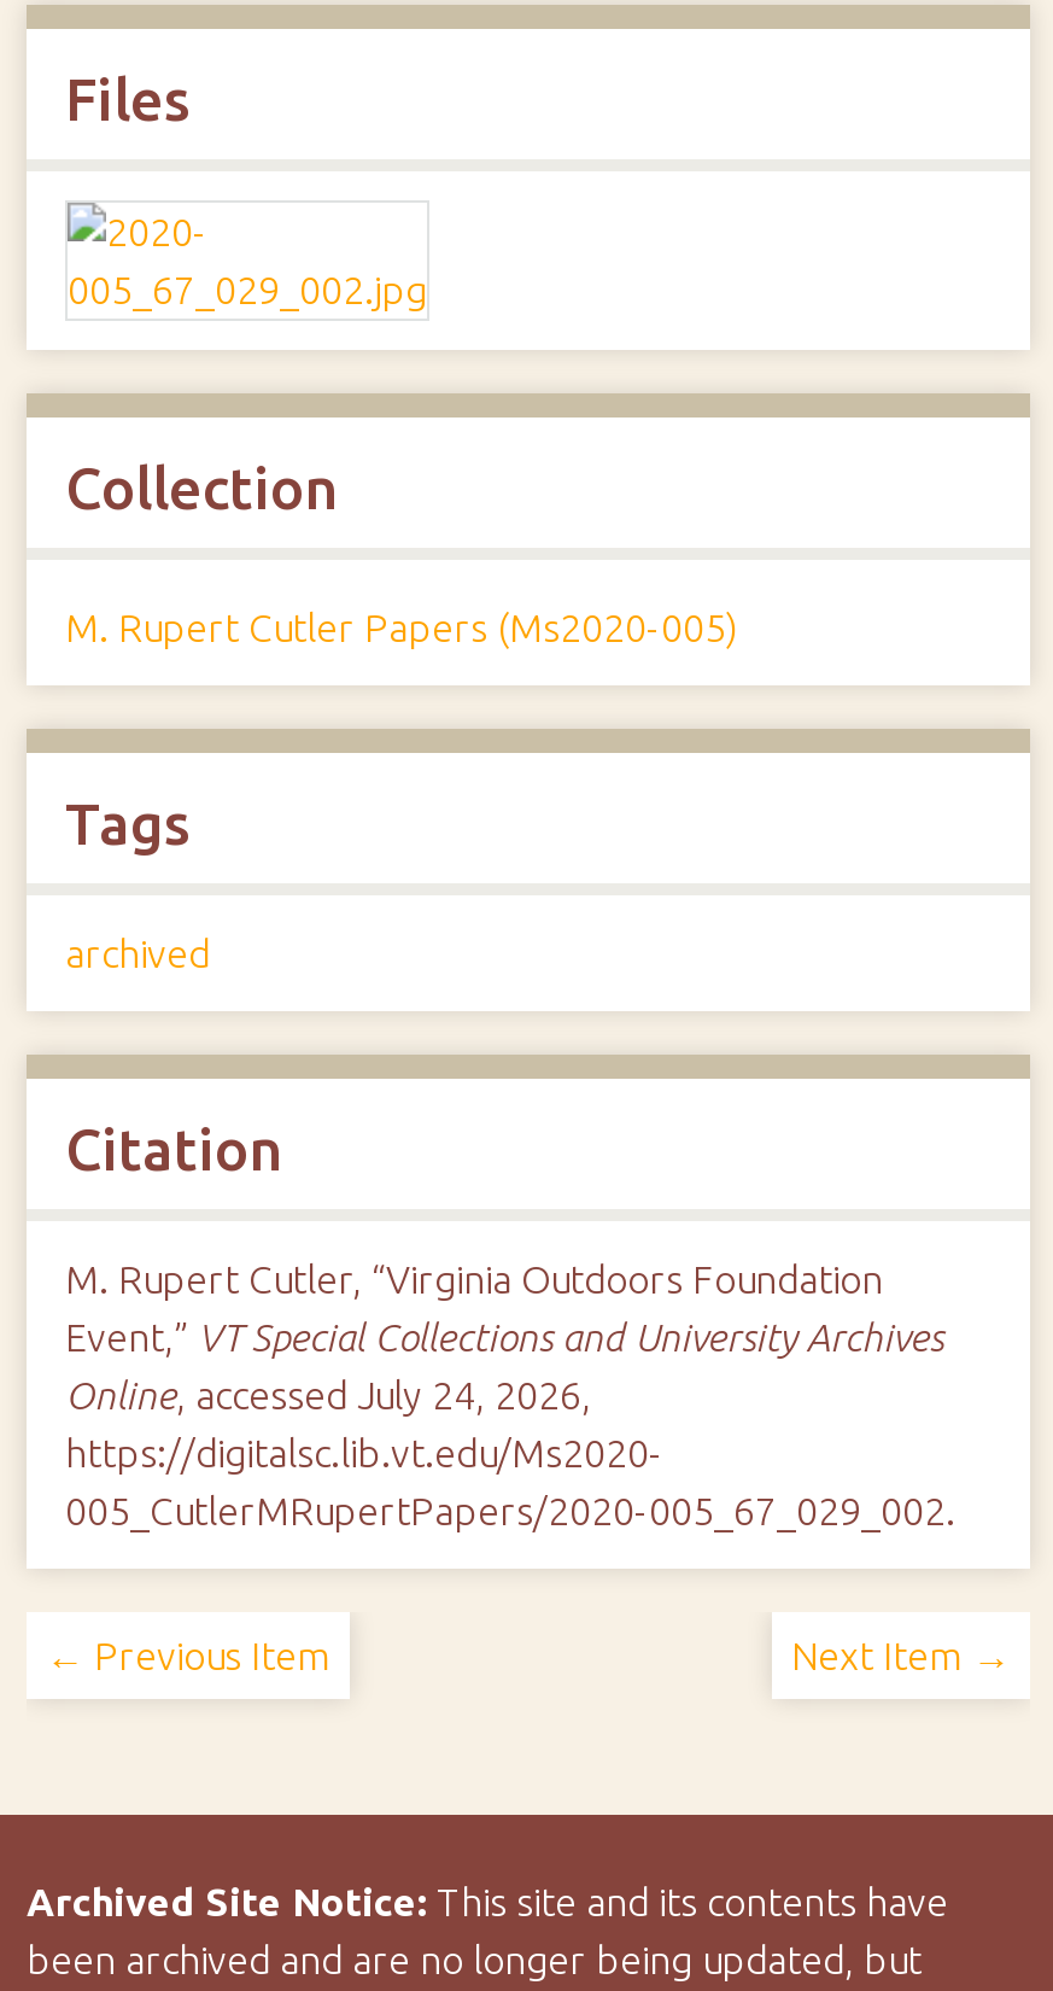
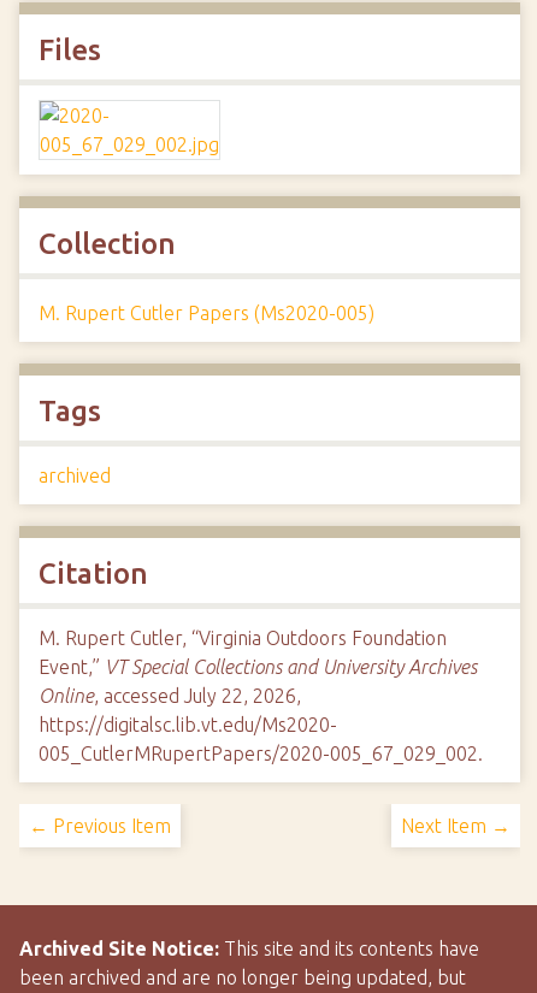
[65,1373,591,1417] Online, accessed July 24, 2026, -> [39,685,301,707] Online, accessed July 22, 2026,

